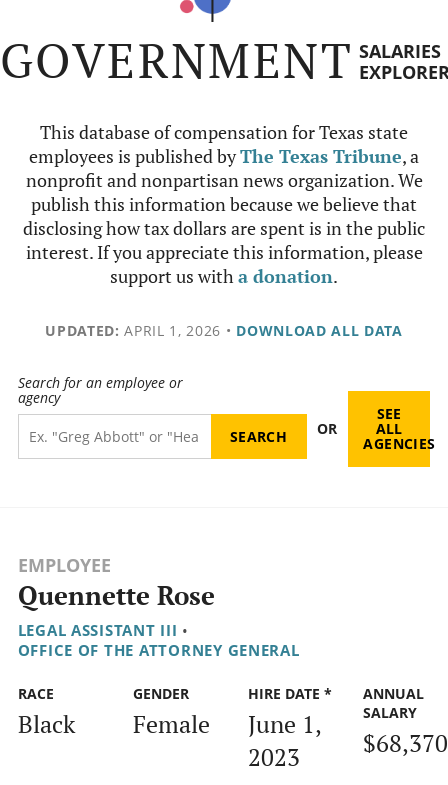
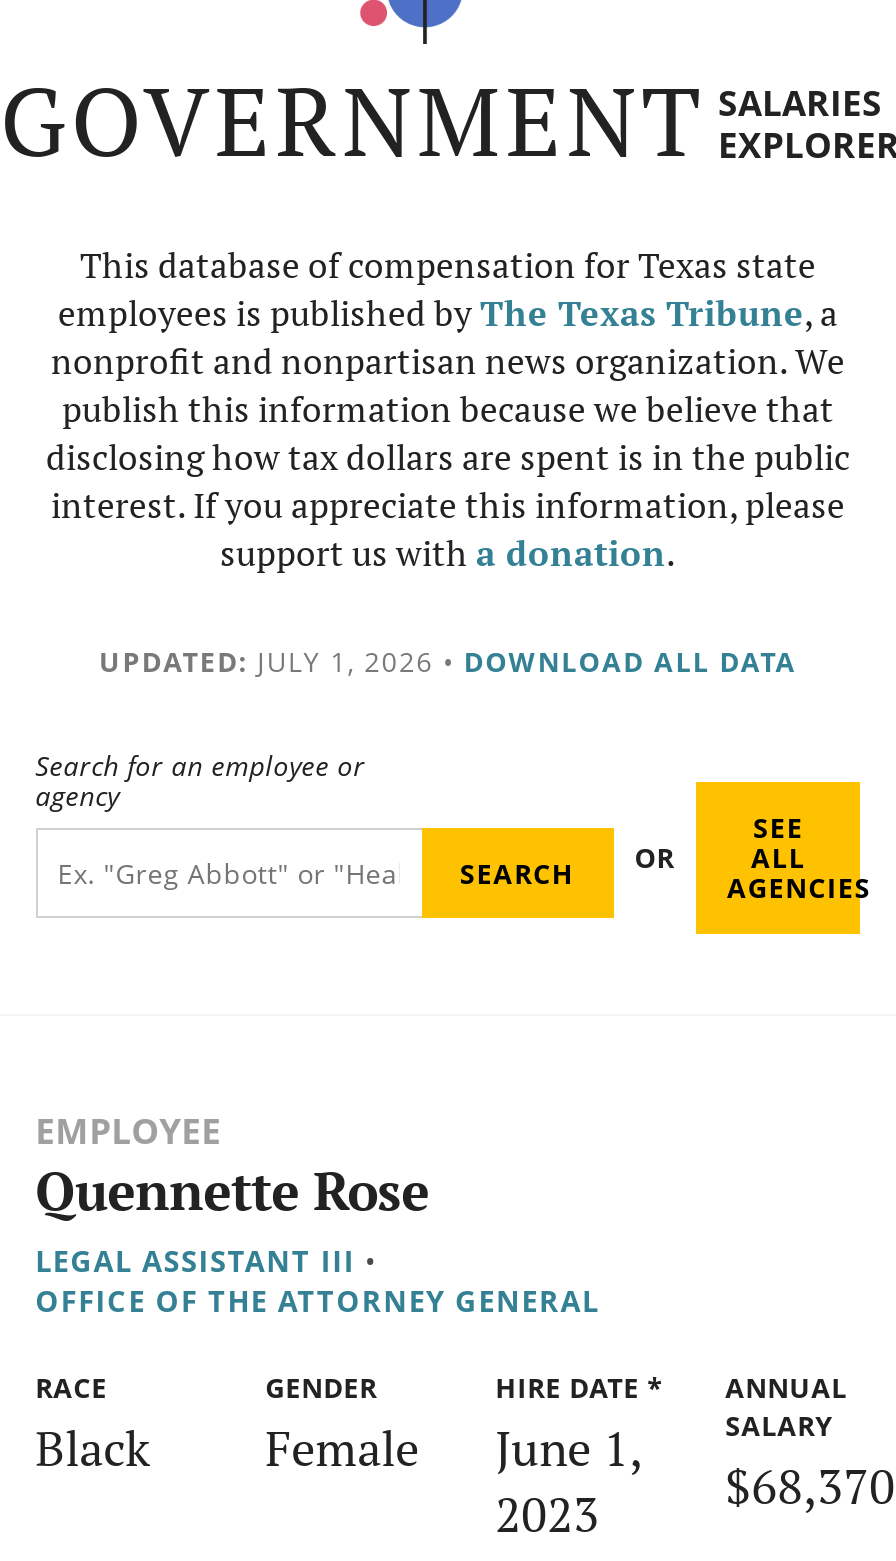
[45,321,403,340] UPDATED: APRIL 1, 2026 • DOWNLOAD ALL DATA -> [99,642,797,680] UPDATED: JULY 1, 2026 • DOWNLOAD ALL DATA

